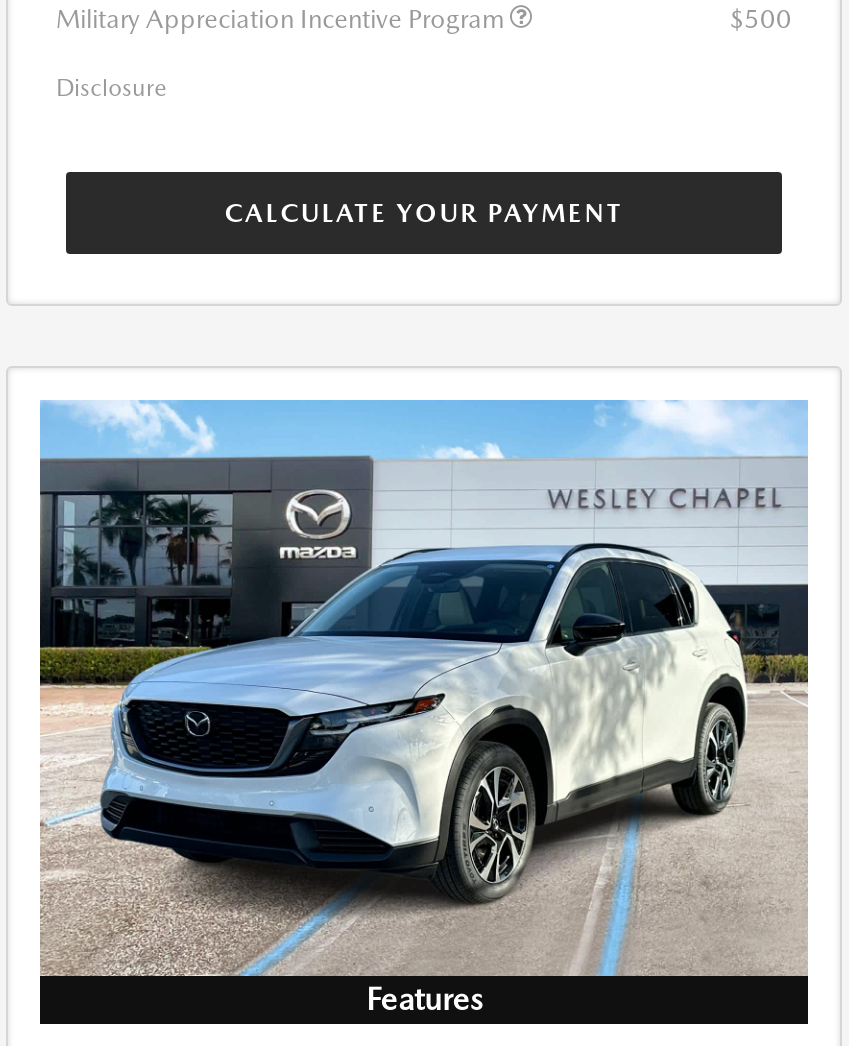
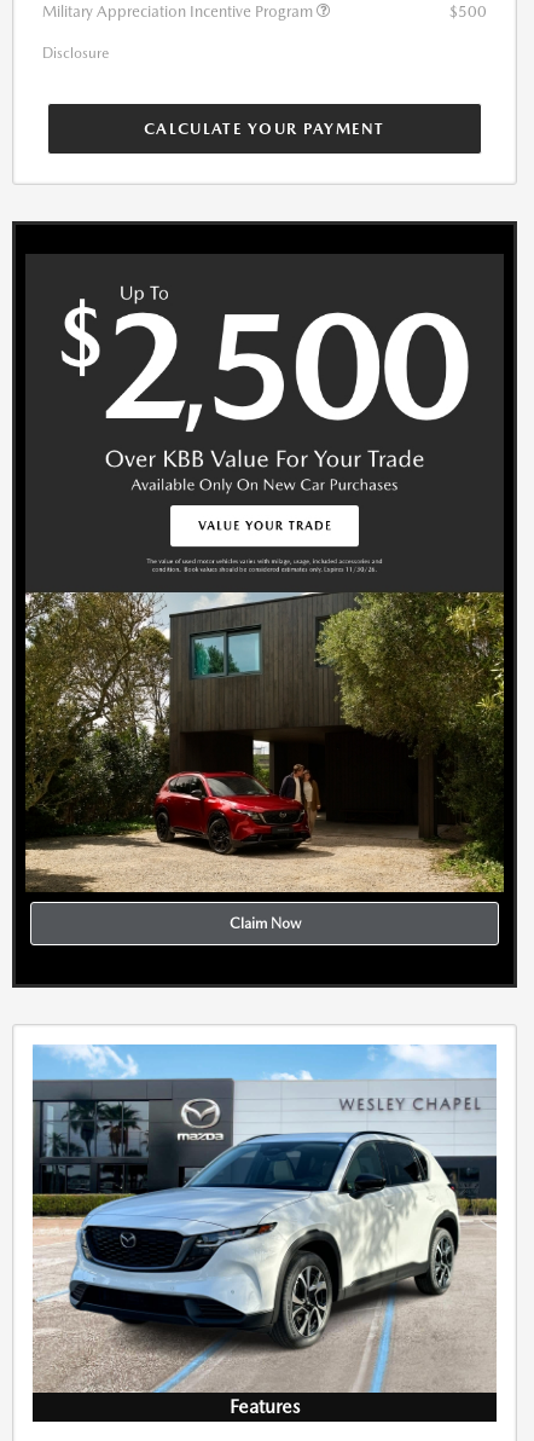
none -> [11,220,518,989] [image] | Claim Now

